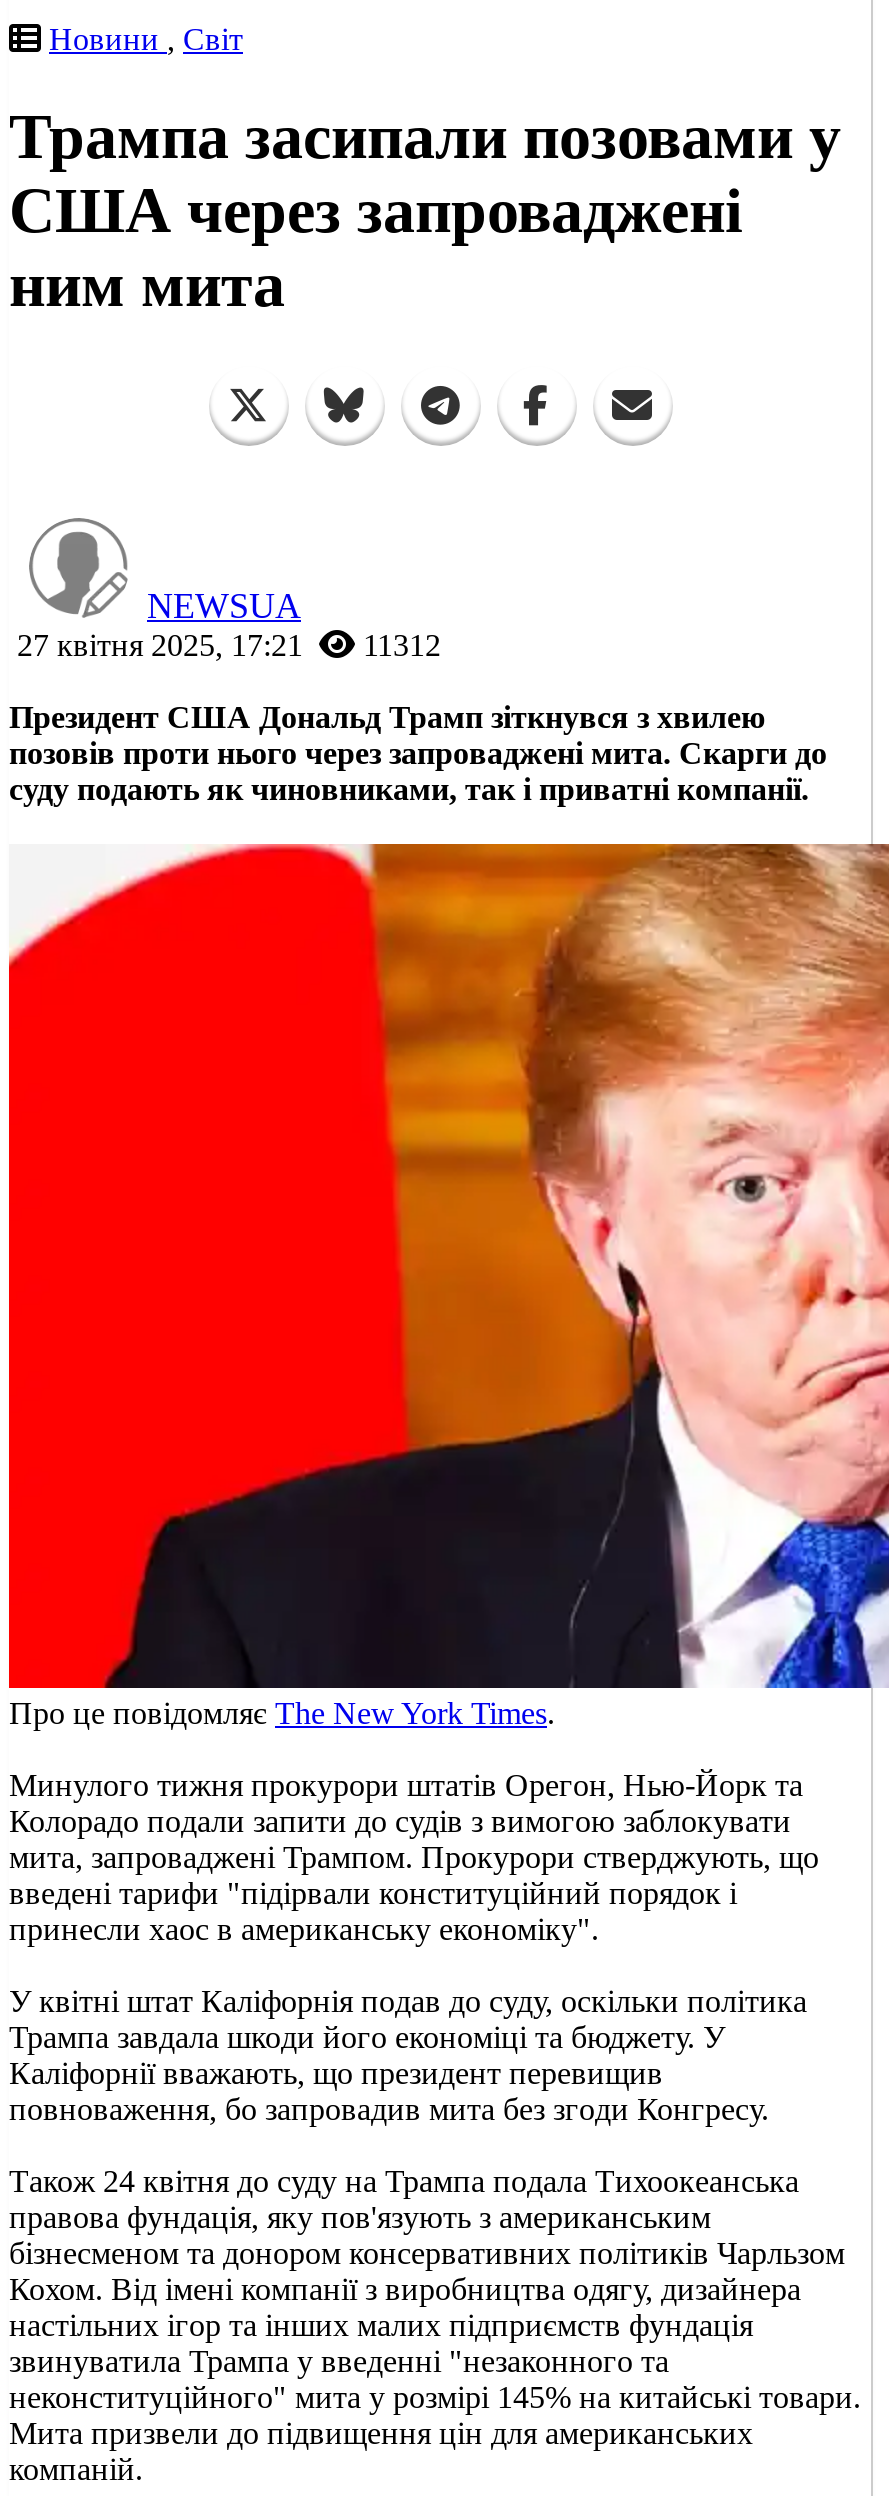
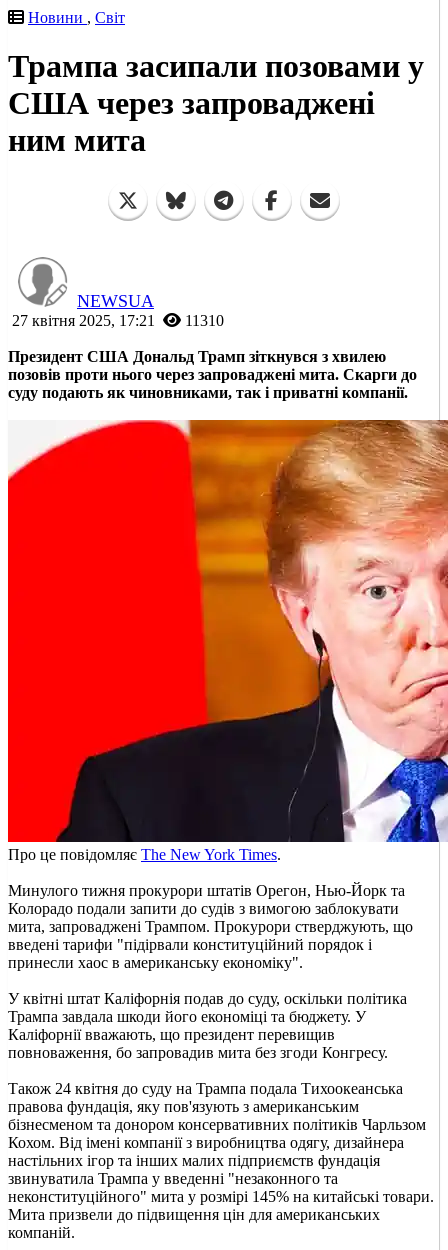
[17,628,441,662] 27 квітня 2025, 17:21 11312 -> [12,312,224,329] 27 квітня 2025, 17:21 11310

